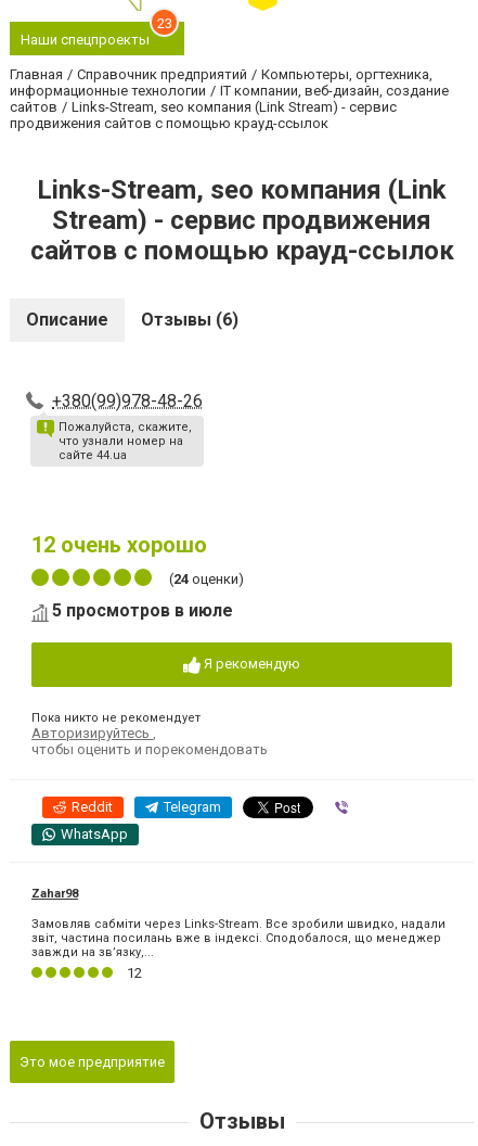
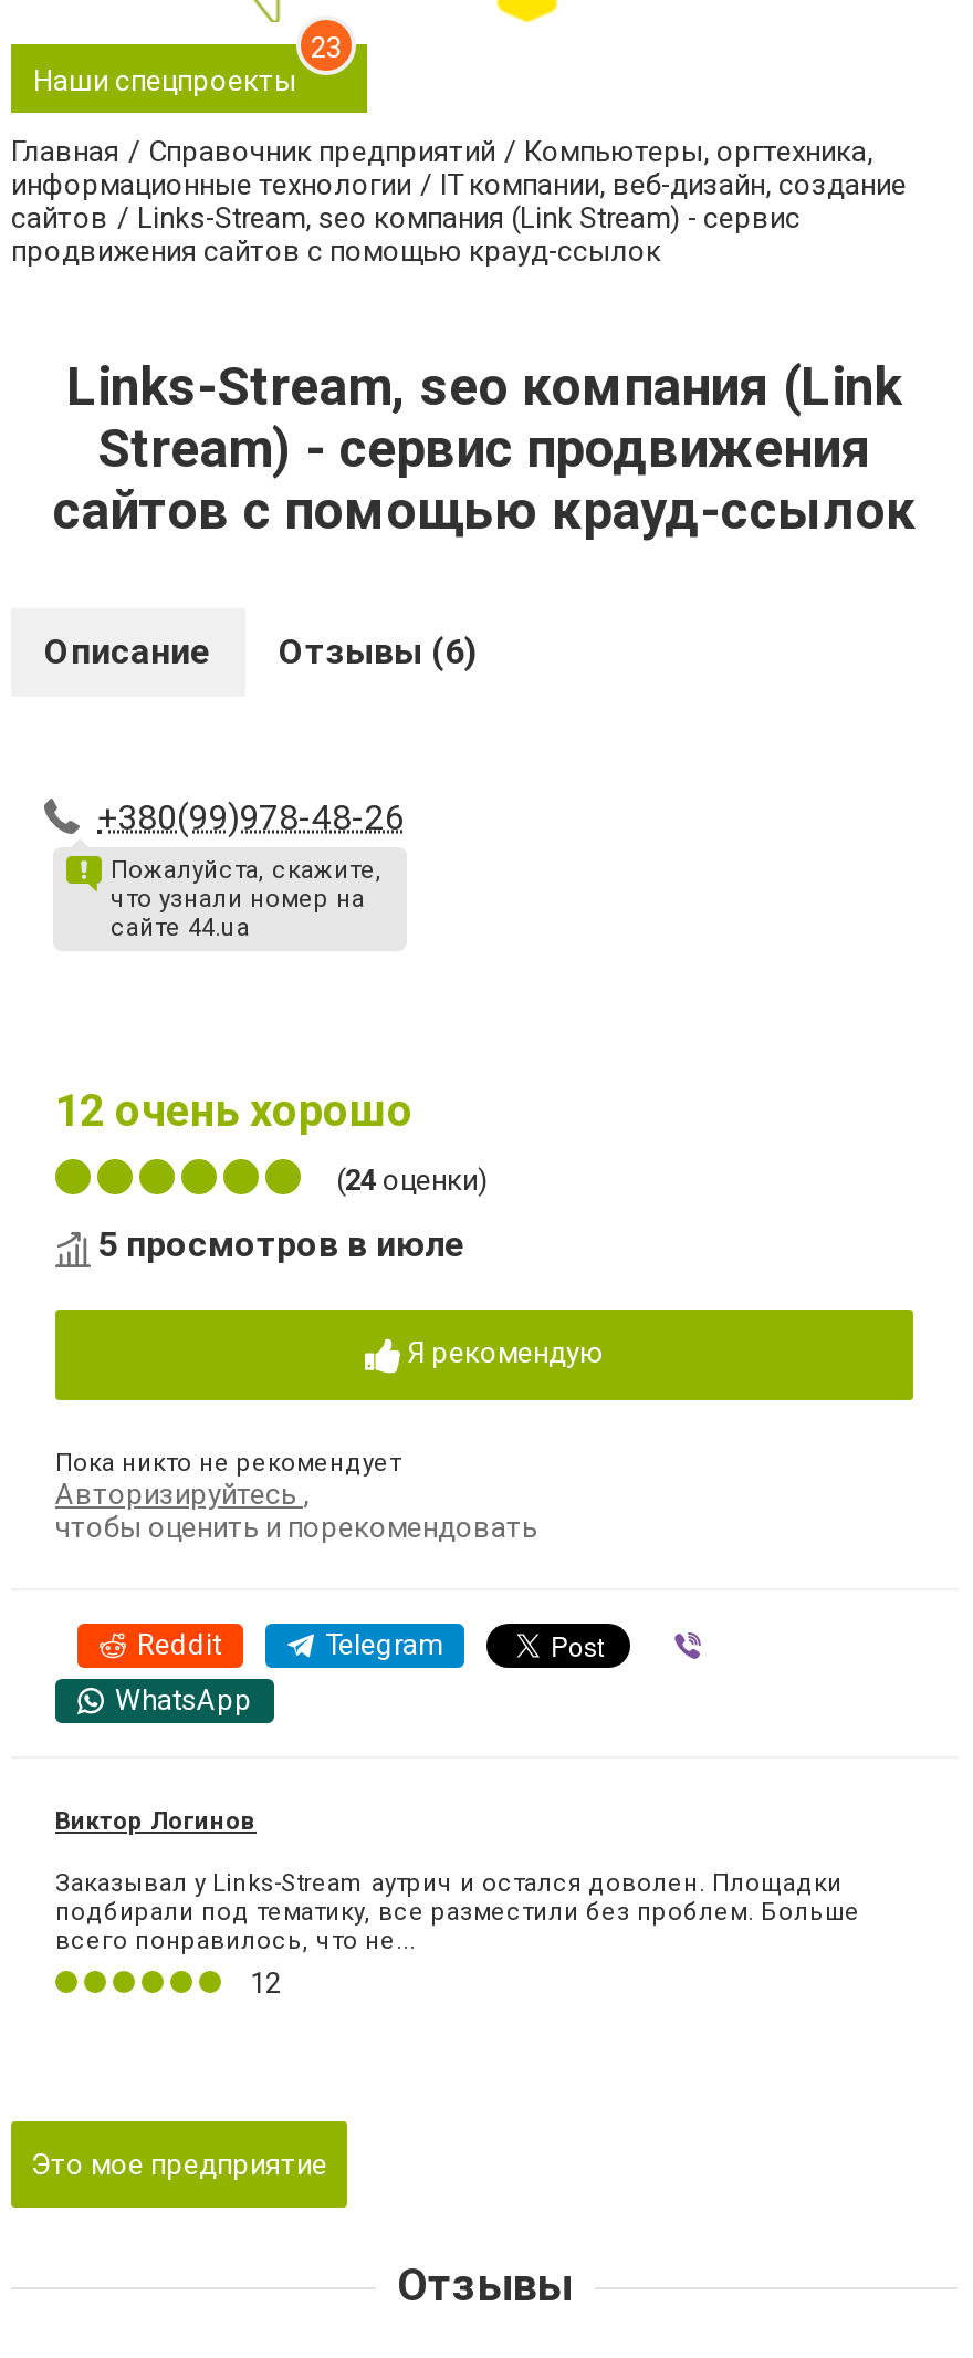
[31,886,78,900] Zahar98 -> [55,1806,257,1835] Виктор Логинов
[31,917,445,959] Замовляв сабміти через Links-Stream. Все зробили швидко, надали | звіт, частина посилань вже в індексі. Сподобалося, що менеджер | завжди на зв’язку,... -> [55,1868,860,1955] Заказывал у Links-Stream аутрич и остался доволен. Площадки | подбирали под тематику, все разместили без проблем. Больше | всего понравилось, что не...

